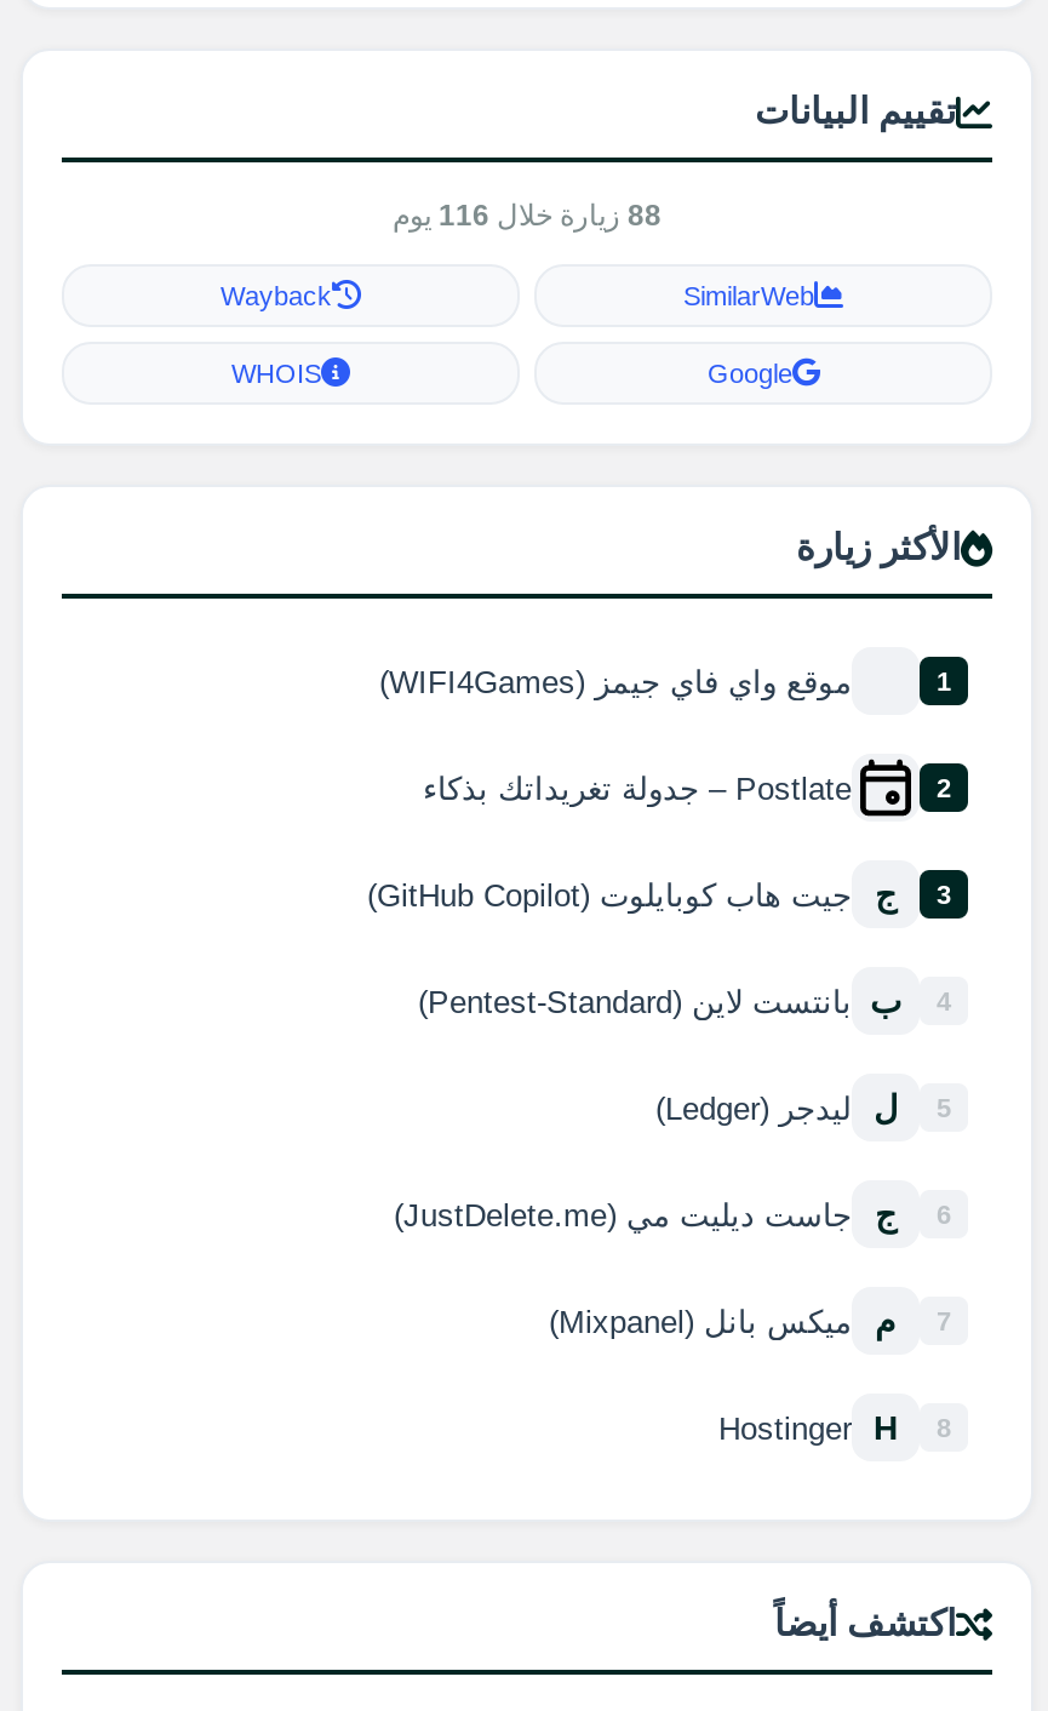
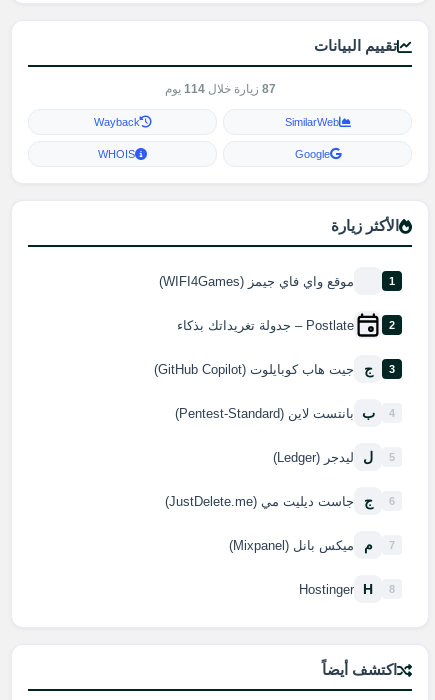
[393,199,662,233] 88 زيارة خلال 116 يوم -> [164,82,275,96] 87 زيارة خلال 114 يوم

